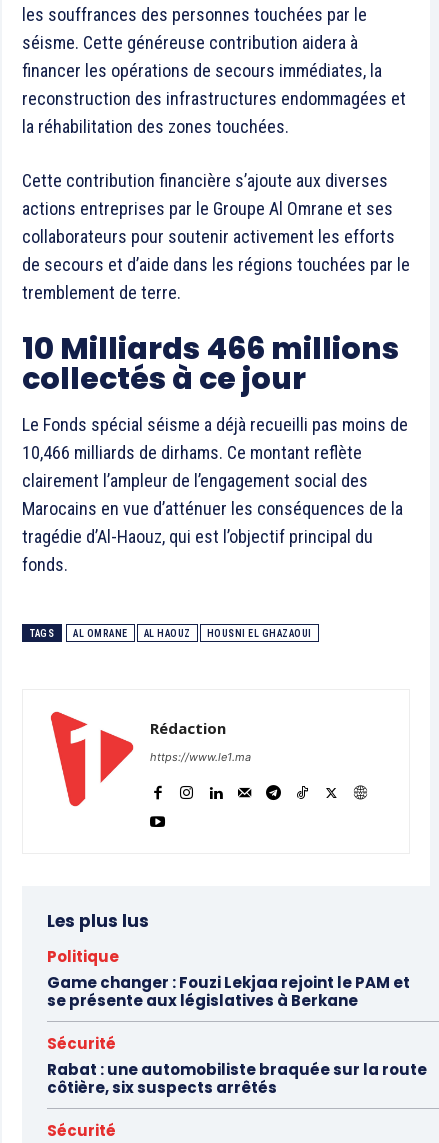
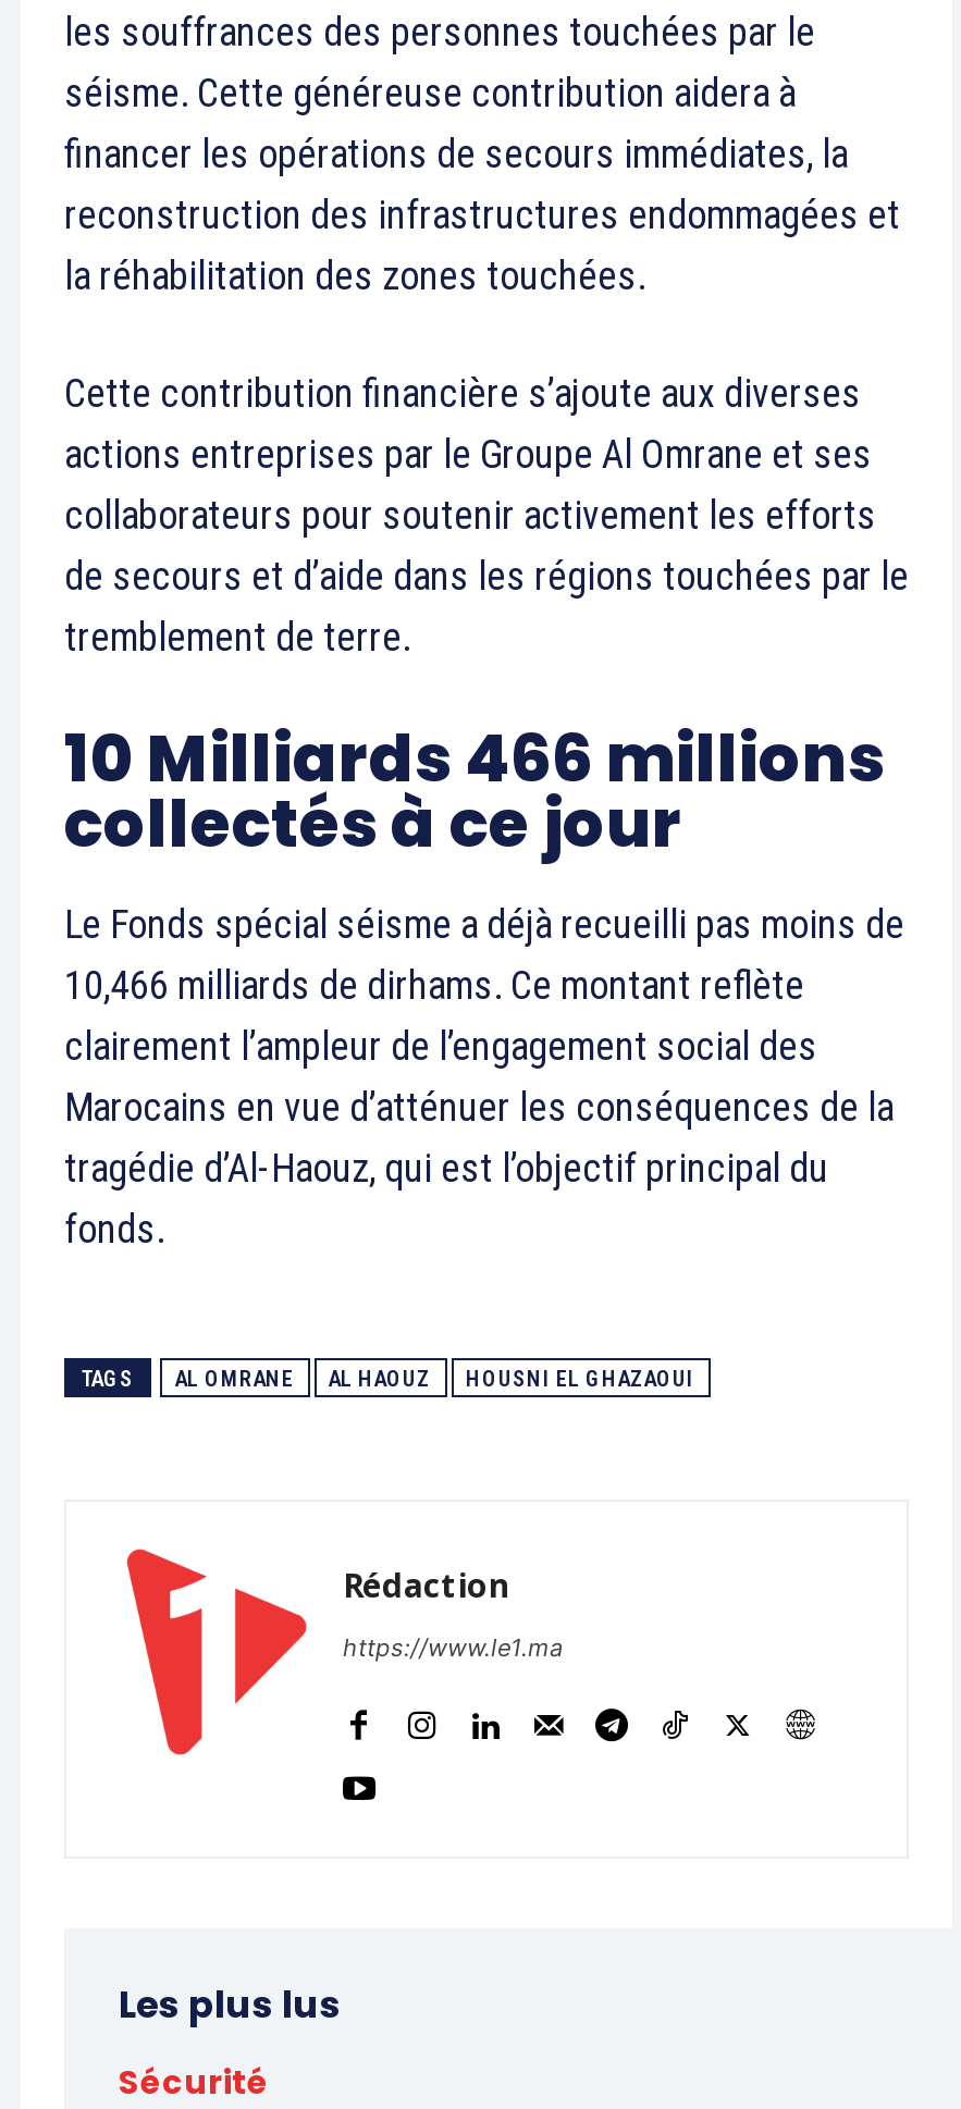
[47,946,427,1098] Politique | Game changer : Fouzi Lekjaa rejoint le PAM et | se présente aux législatives à Berkane | Sécurité | Rabat : une automobiliste braquée sur la route | côtière, six suspects arrêtés -> none

